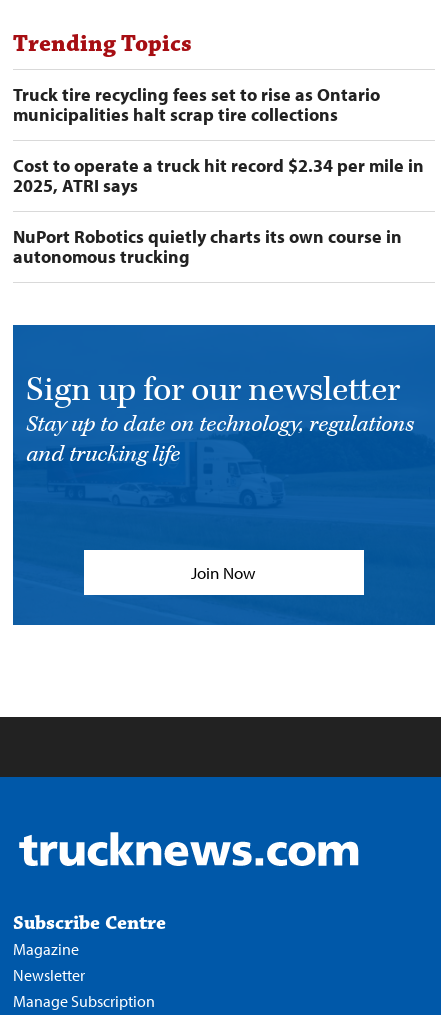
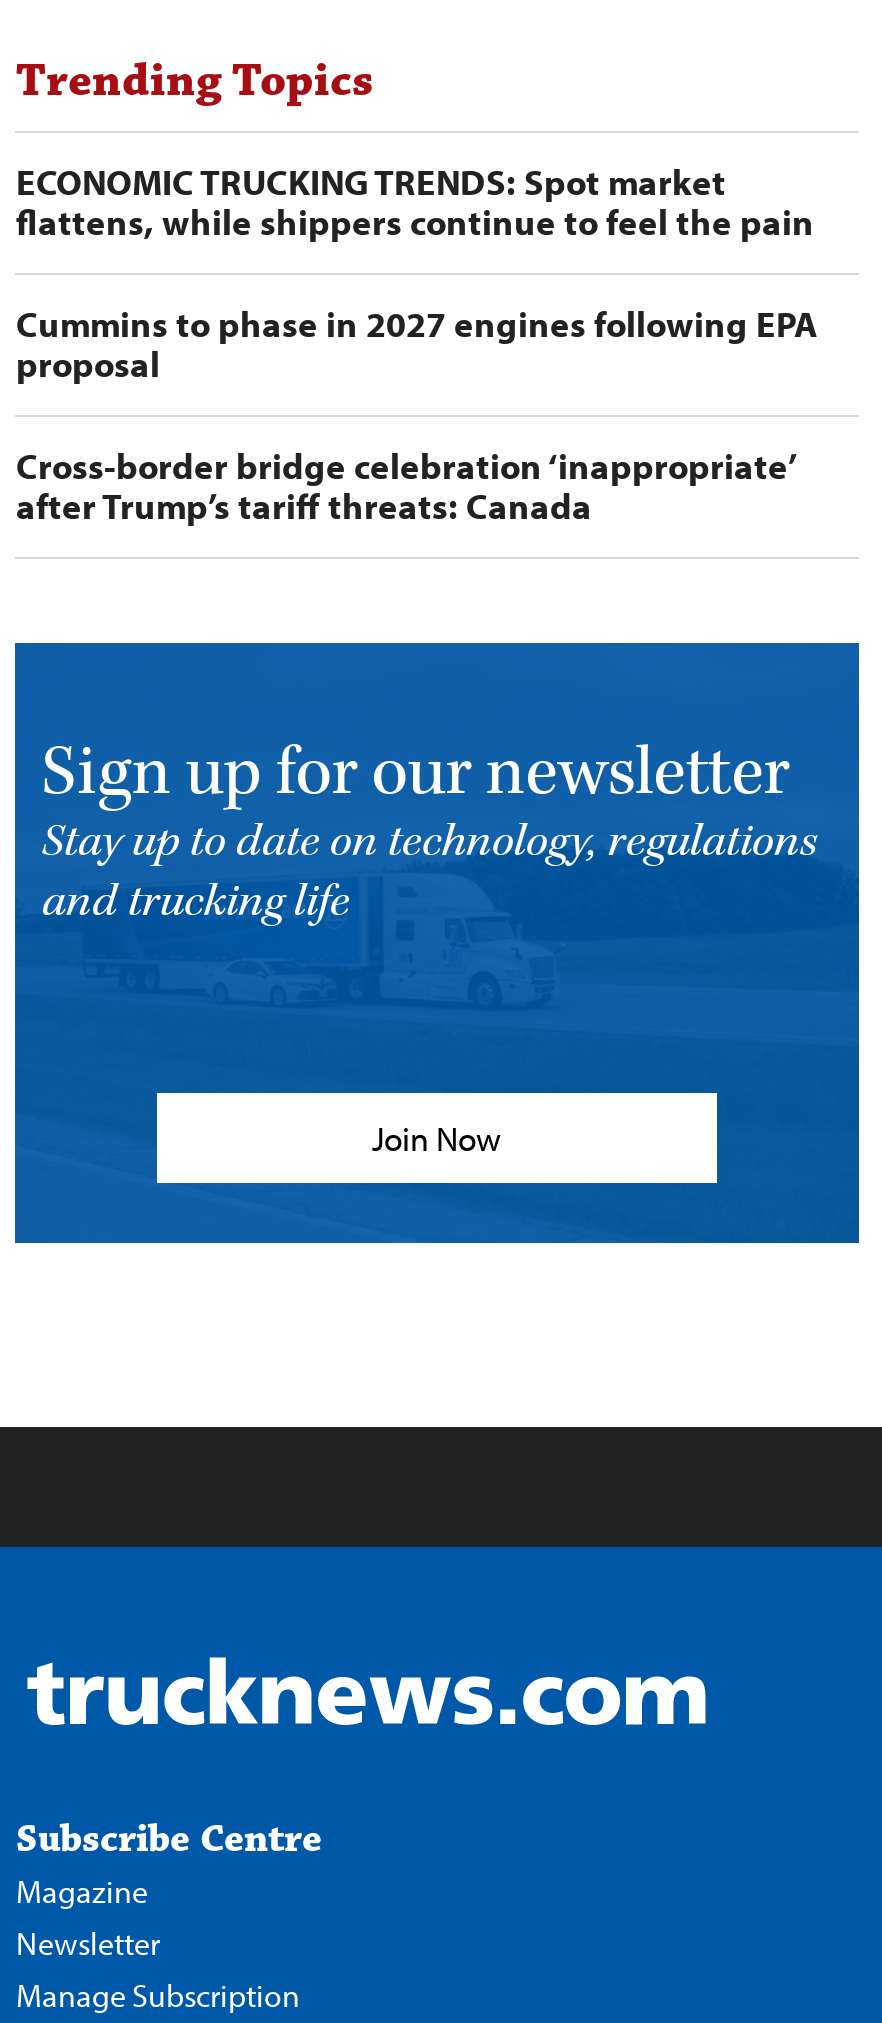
[13,83,380,126] Truck tire recycling fees set to rise as Ontario | municipalities halt scrap tire collections -> [16,159,814,245] ECONOMIC TRUCKING TRENDS: Spot market | flattens, while shippers continue to feel the pain
[13,154,424,197] Cost to operate a truck hit record $2.34 per mile in | 2025, ATRI says -> [16,301,818,387] Cummins to phase in 2027 engines following EPA | proposal
[13,225,402,268] NuPort Robotics quietly charts its own course in | autonomous trucking -> [16,443,796,529] Cross-border bridge celebration ‘inappropriate’ | after Trump’s tariff threats: Canada

